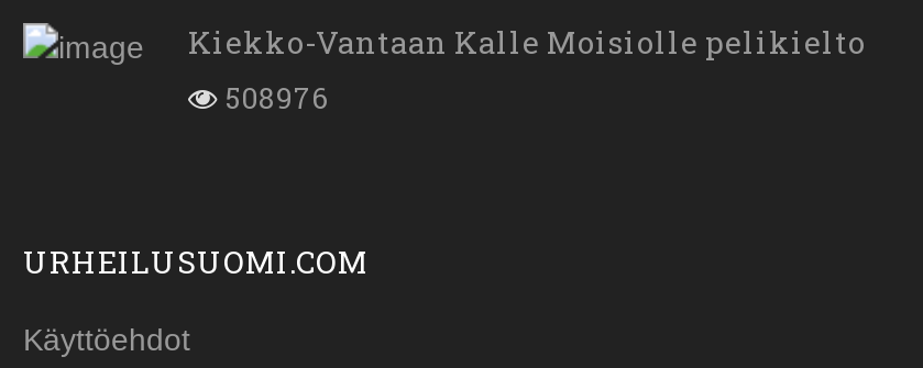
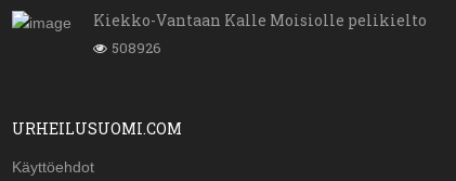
[226,79,329,118] 508976 -> [112,38,161,58] 508926

